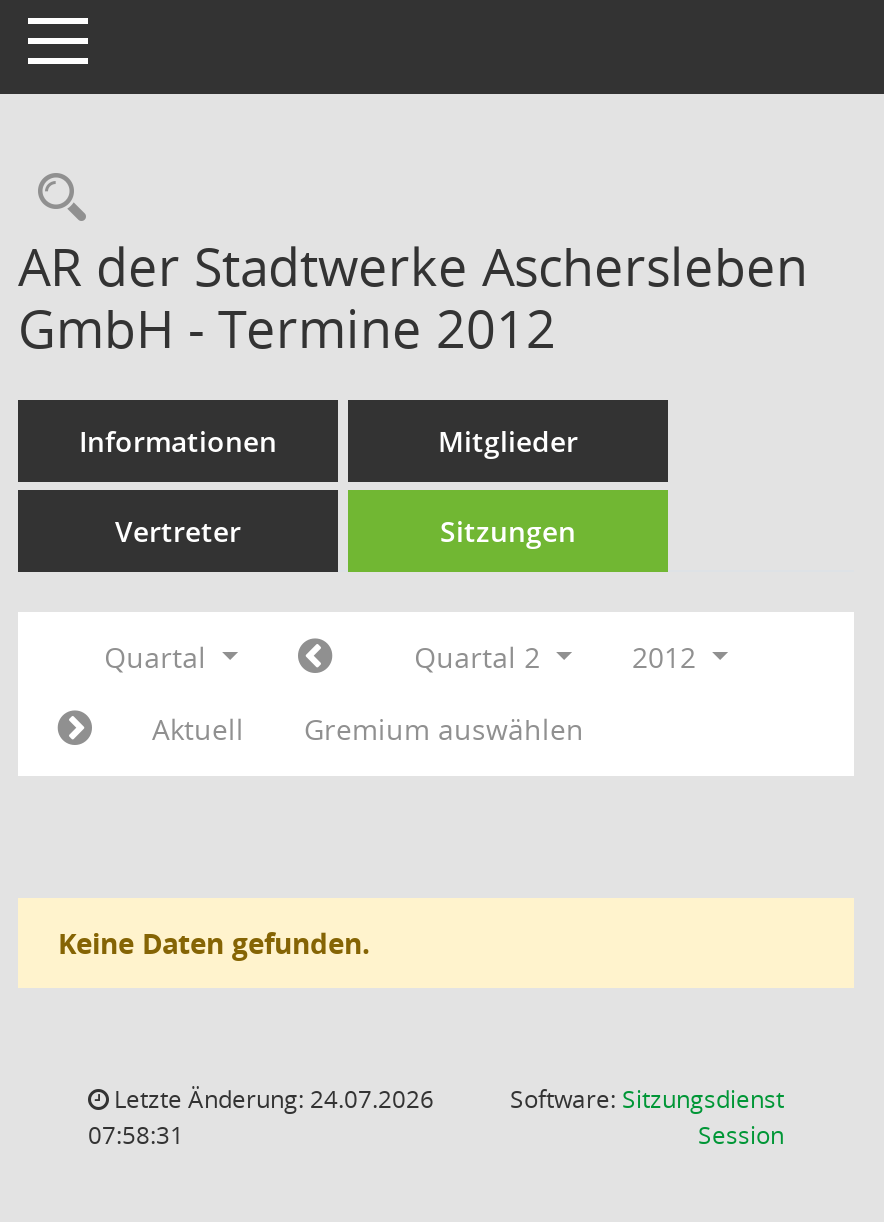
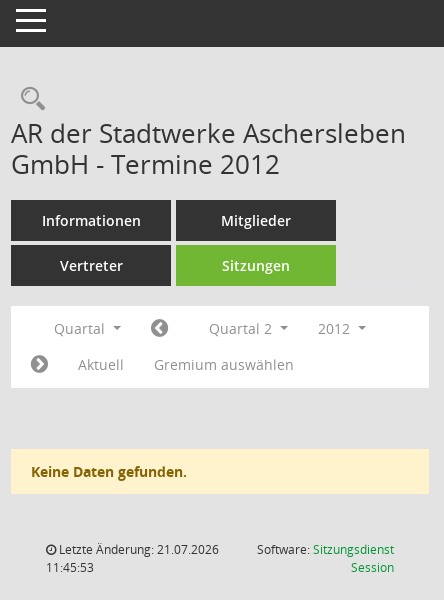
[108,1082,434,1116] Letzte Änderung: 24.07.2026 -> [56,541,219,558] Letzte Änderung: 21.07.2026
[88,1118,184,1152] 07:58:31 -> [46,559,94,576] 11:45:53

